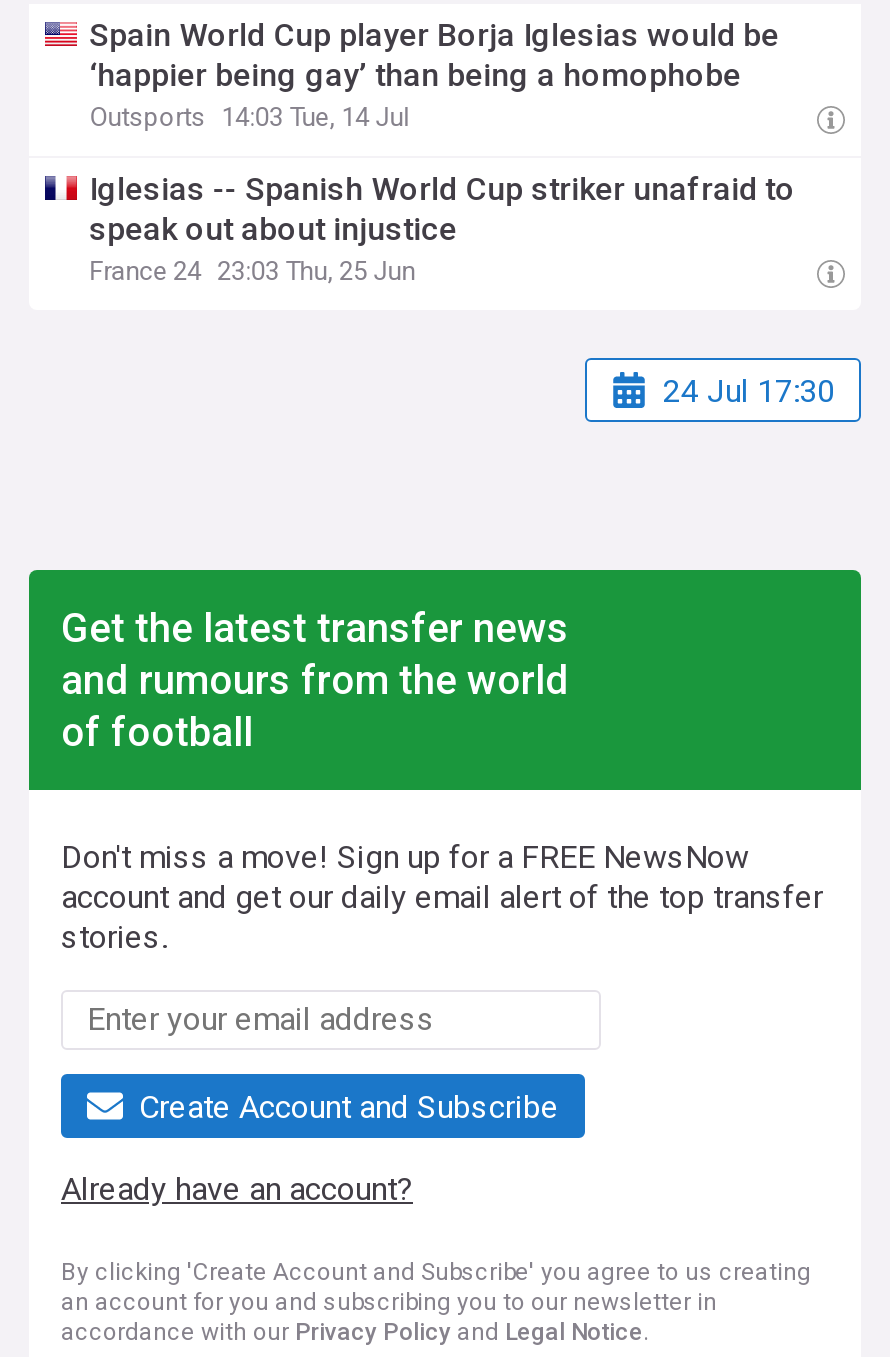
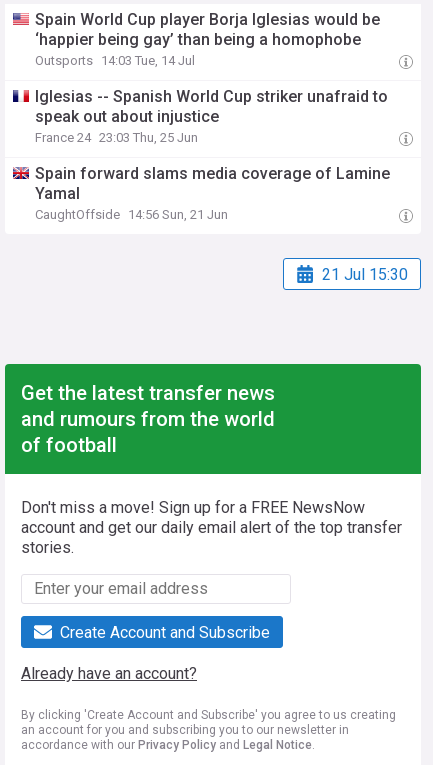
[663,371,835,409] 24 Jul 17:30 -> [35,164,408,283] Spain forward slams media coverage of Lamine | Yamal | CaughtOffside 14:56 Sun, 21 Jun | 21 Jul 15:30

